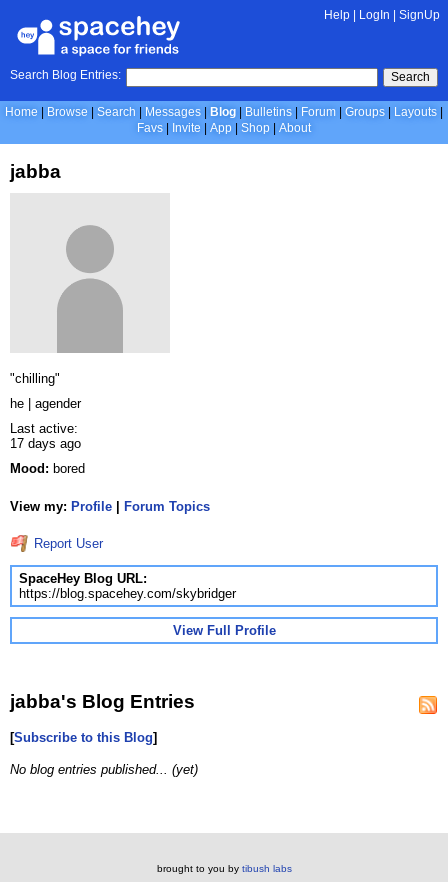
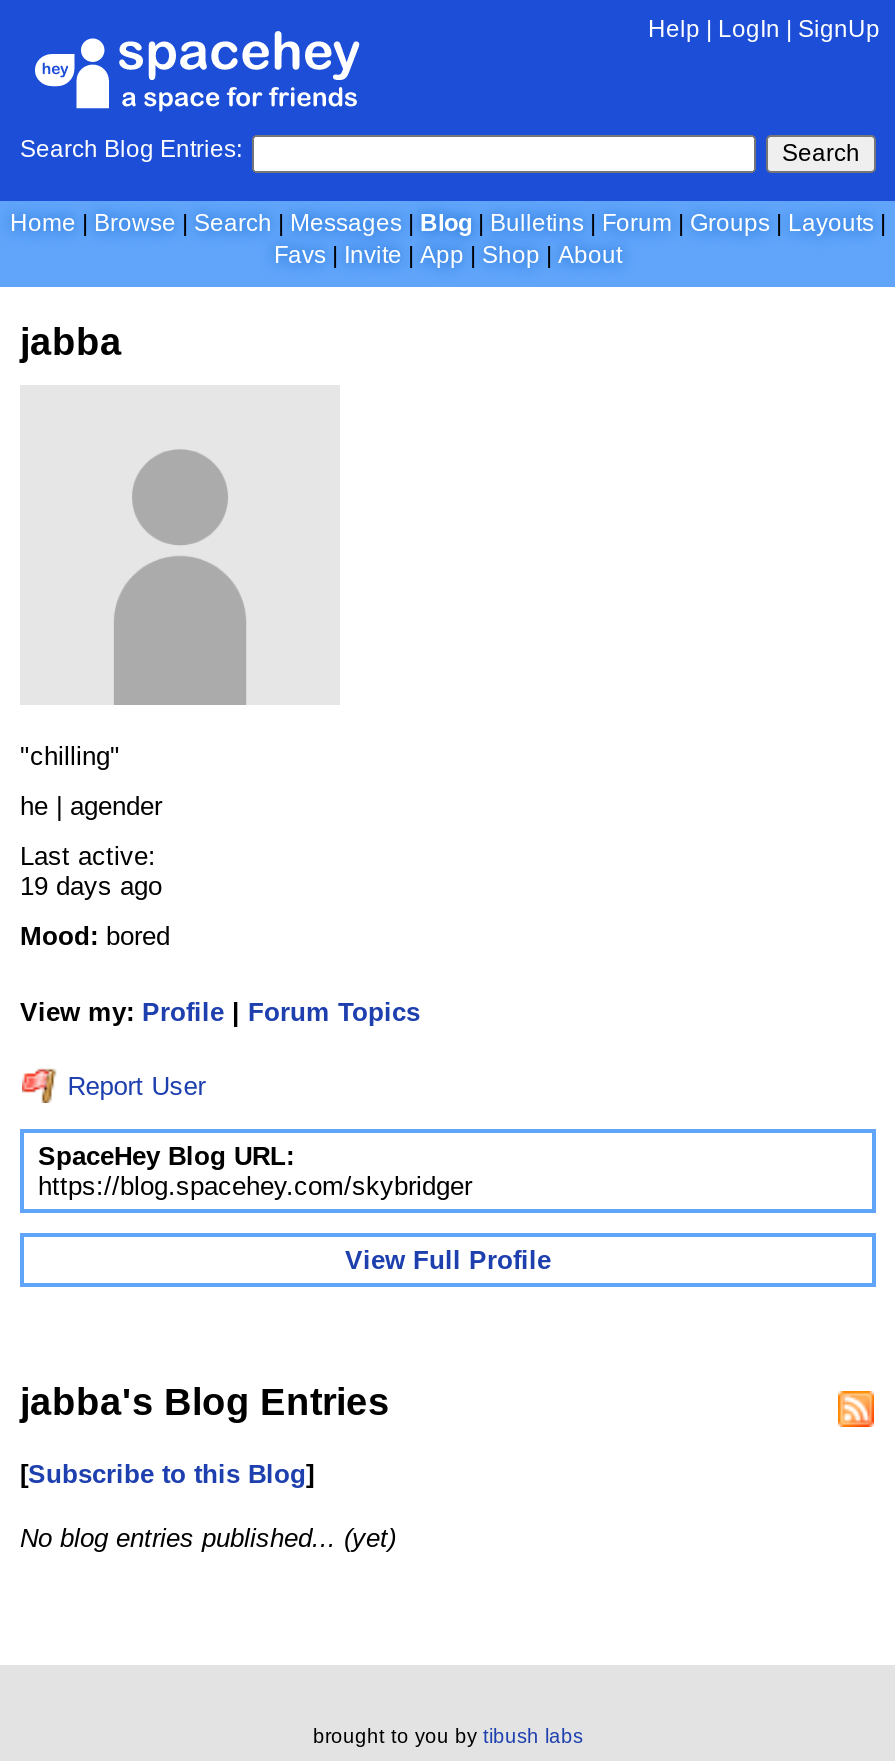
[10,436,81,451] 17 days ago -> [20,870,162,900] 19 days ago

